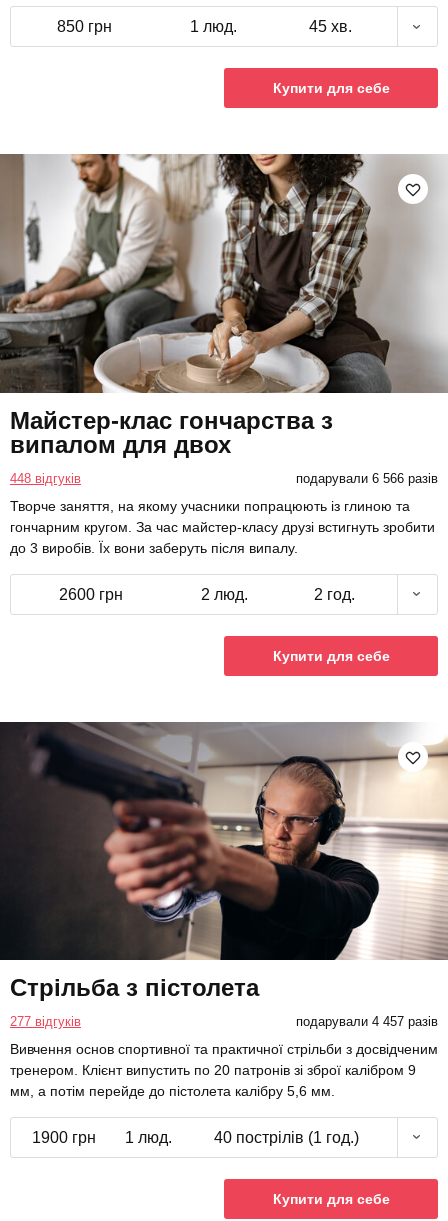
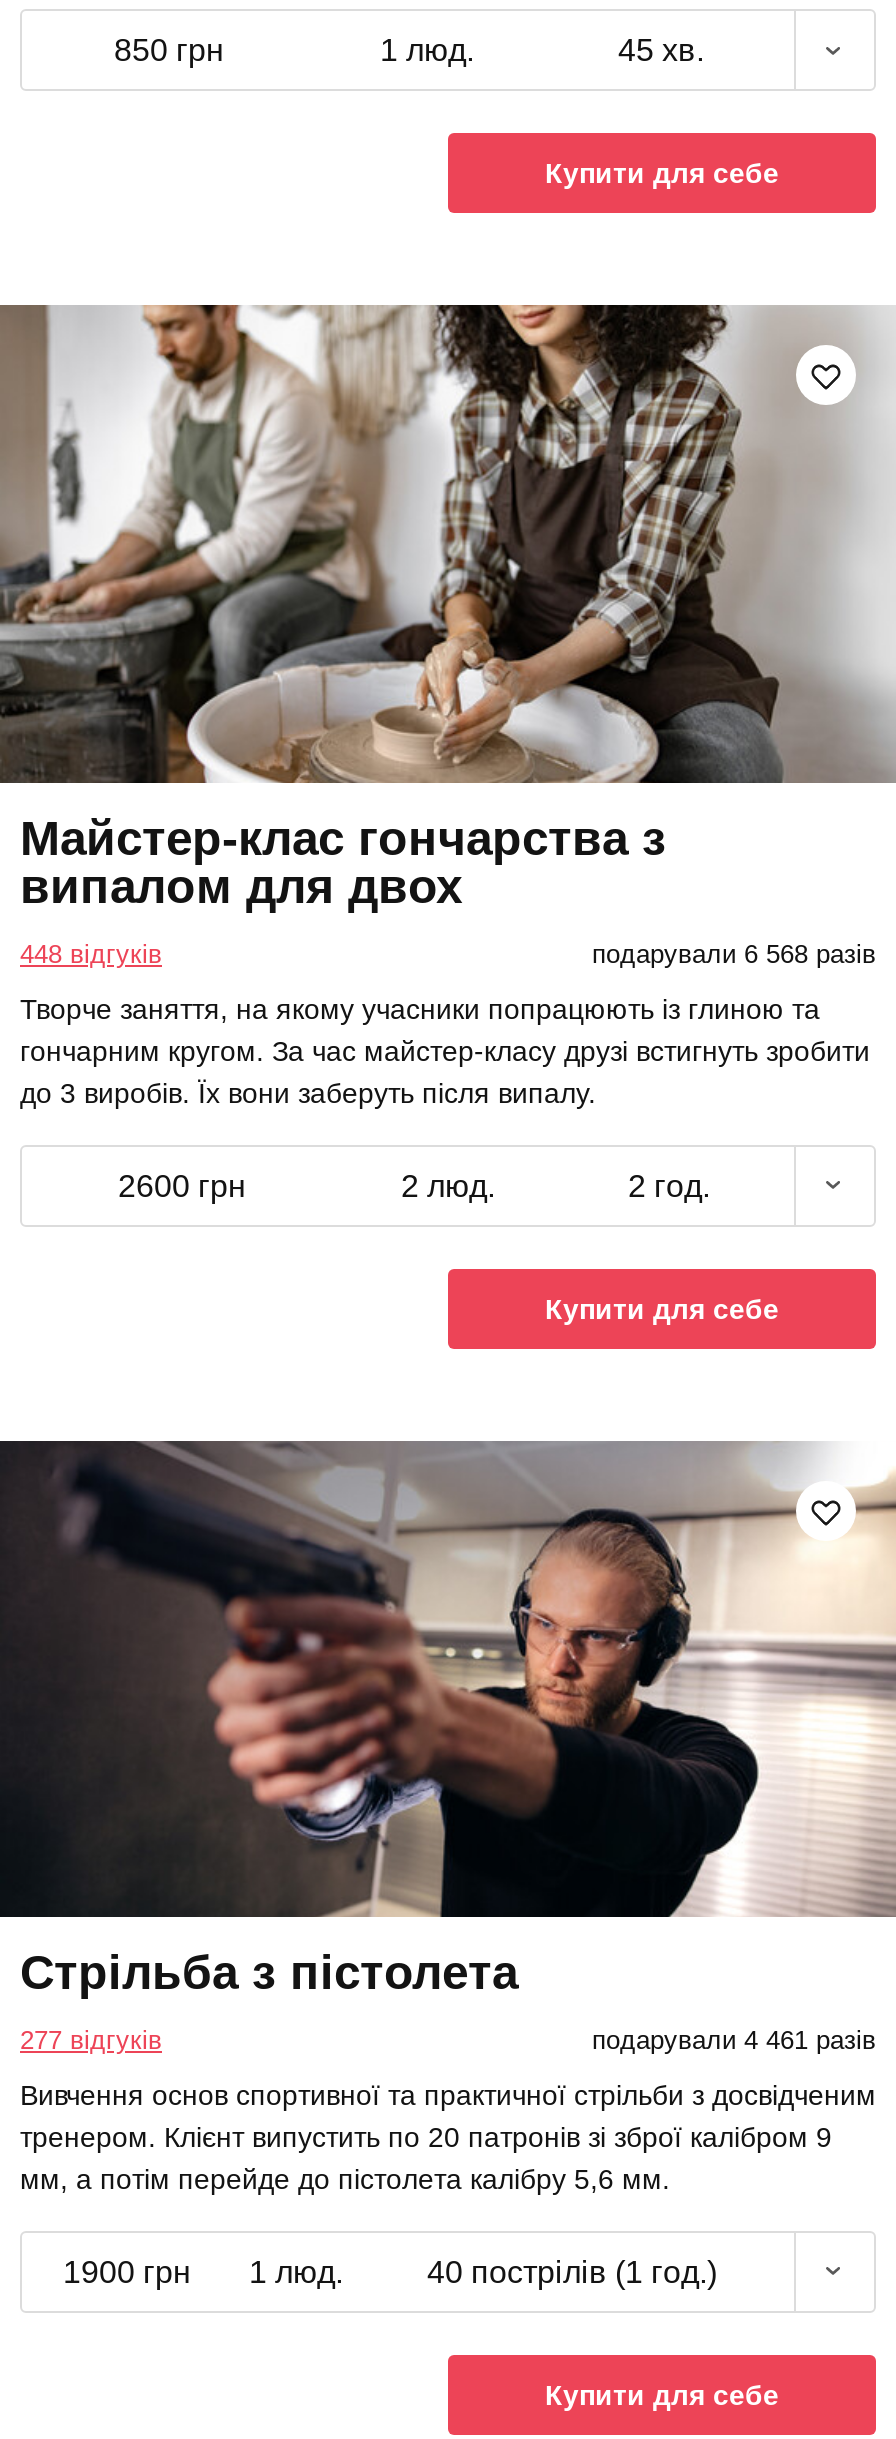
[296,471,438,486] подарували 6 566 разів -> [592,938,876,968] подарували 6 568 разів
[296,1014,438,1029] подарували 4 457 разів -> [592,2025,876,2055] подарували 4 461 разів

